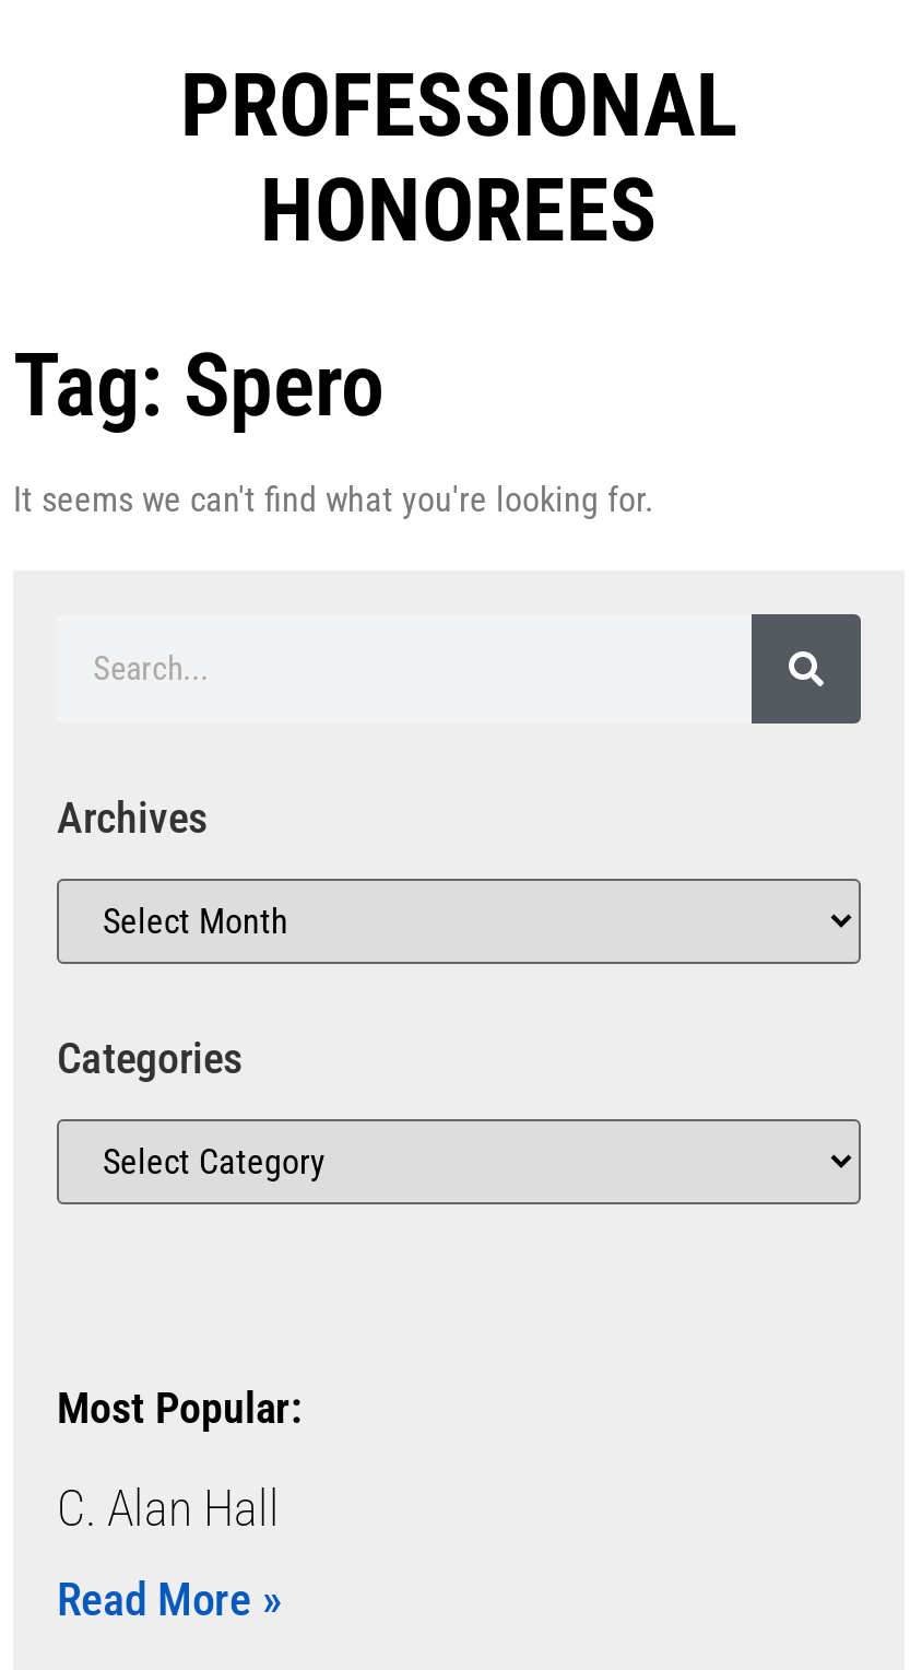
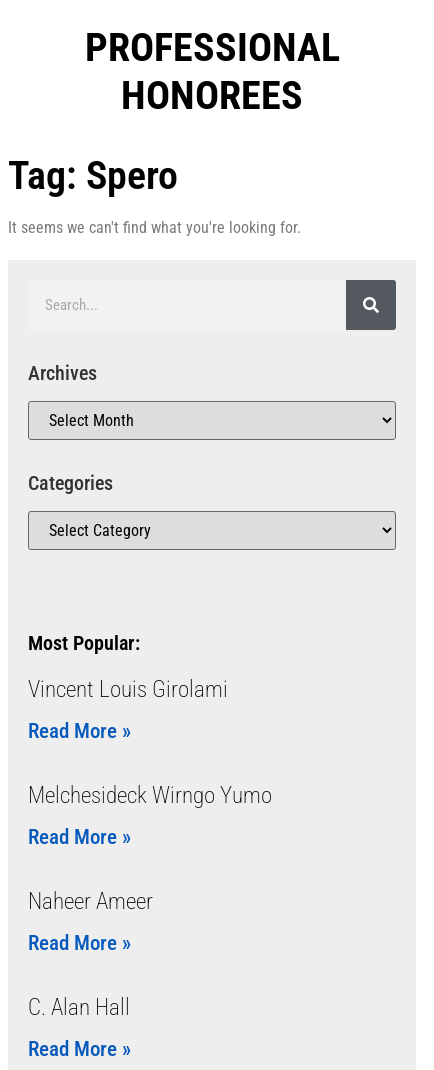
none -> [28,675,272,954] Vincent Louis Girolami | Read More » | Melchesideck Wirngo Yumo | Read More » | Naheer Ameer | Read More »

